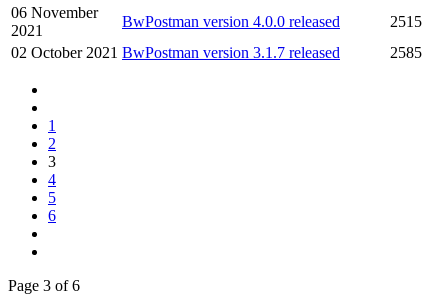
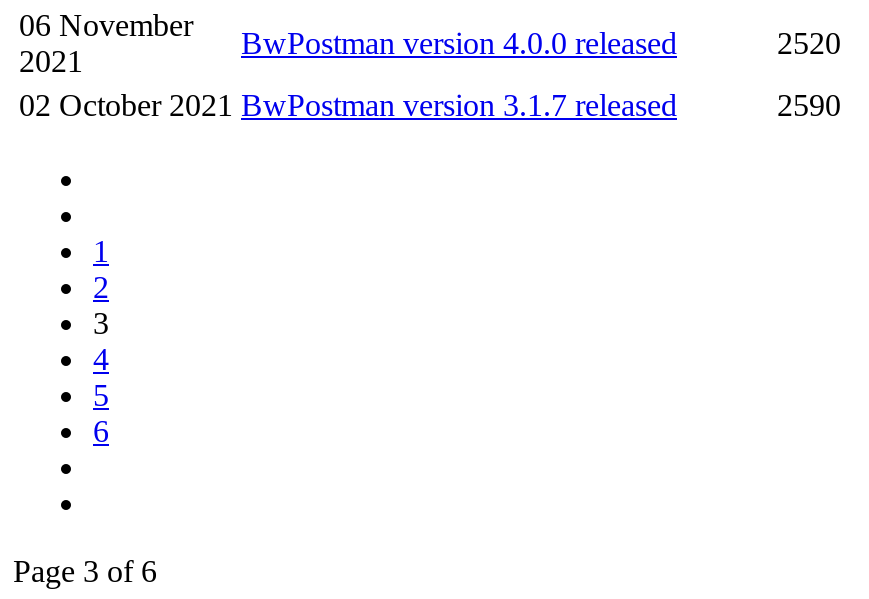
[390,13,422,30] 2515 -> [777,26,841,60] 2520
[390,44,422,61] 2585 -> [777,88,841,122] 2590

